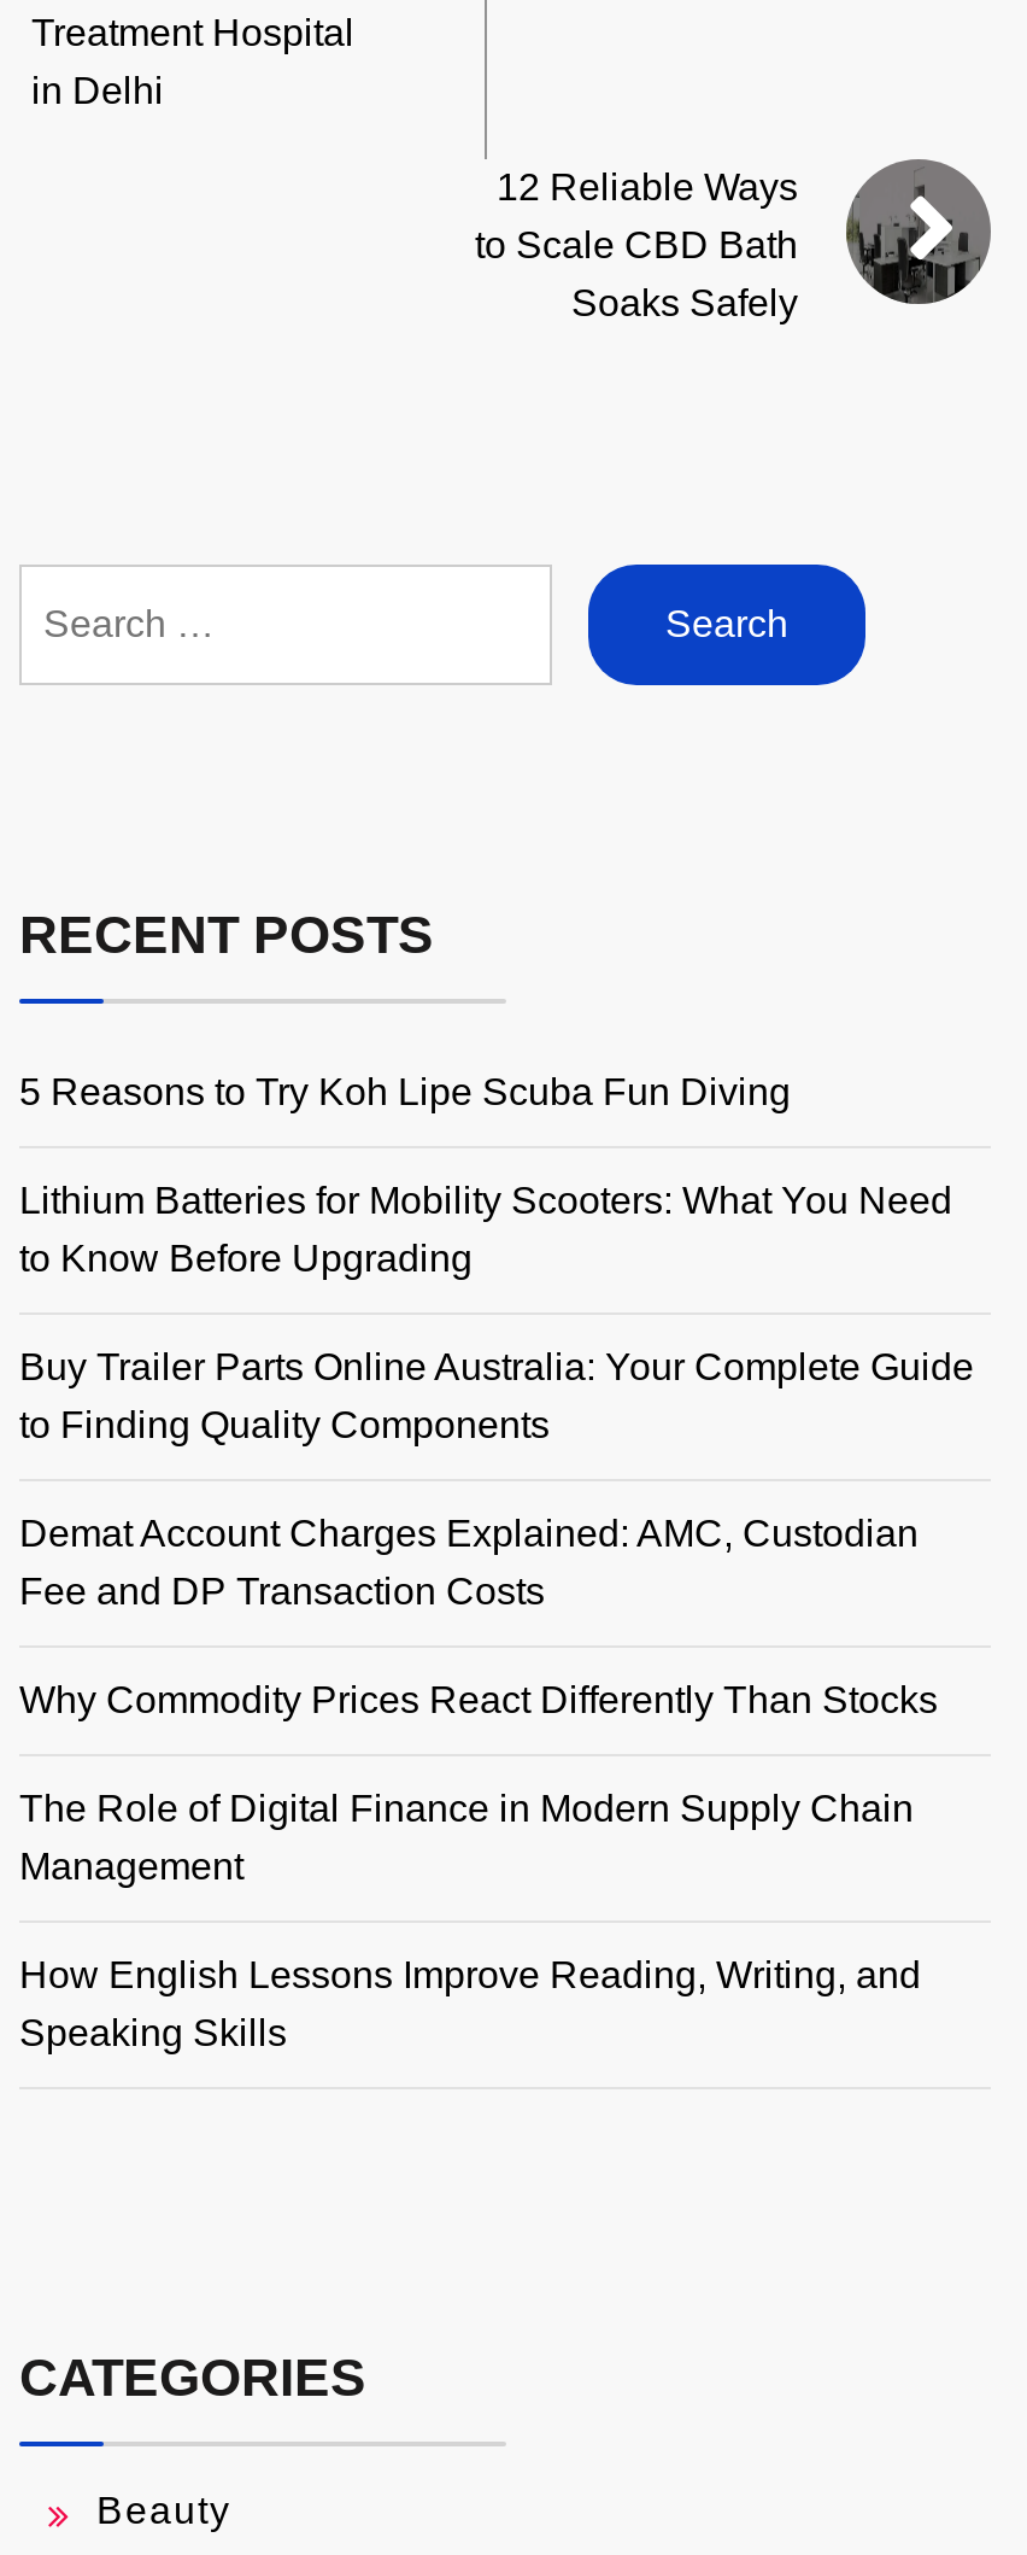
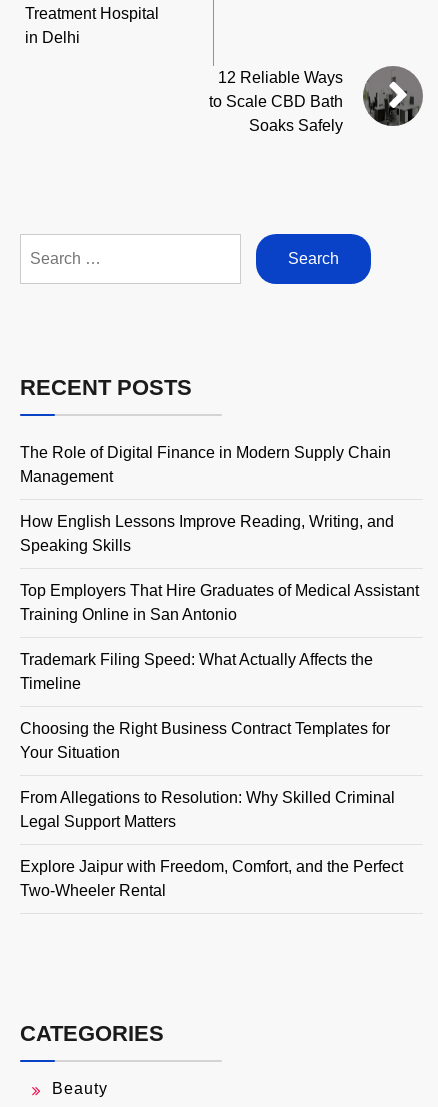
[19,1071,974,1720] 5 Reasons to Try Koh Lipe Scuba Fun Diving | Lithium Batteries for Mobility Scooters: What You Need | to Know Before Upgrading | Buy Trailer Parts Online Australia: Your Complete Guide | to Finding Quality Components | Demat Account Charges Explained: AMC, Custodian | Fee and DP Transaction Costs | Why Commodity Prices React Differently Than Stocks -> none
moved [19,1788,921,2053] -> [20,444,394,554]: The Role of Digital Finance in Modern Supply Chain | Management | How English Lessons Improve Reading, Writing, and | Speaking Skills
none -> [20,582,419,899] Top Employers That Hire Graduates of Medical Assistant | Training Online in San Antonio | Trademark Filing Speed: What Actually Affects the | Timeline | Choosing the Right Business Contract Templates for | Your Situation | From Allegations to Resolution: Why Skilled Criminal | Legal Support Matters | Explore Jaipur with Freedom, Comfort, and the Perfect | Two-Wheeler Rental

